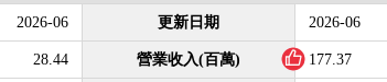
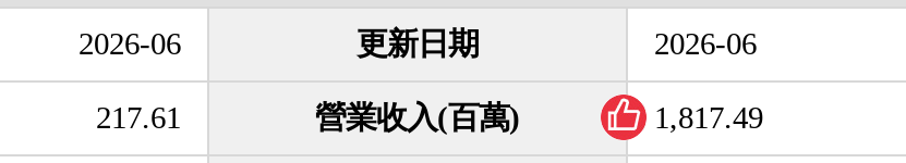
[33,50,68,68] 28.44 -> [96,100,181,135] 217.61
[309,50,352,68] 177.37 -> [654,100,763,135] 1,817.49

